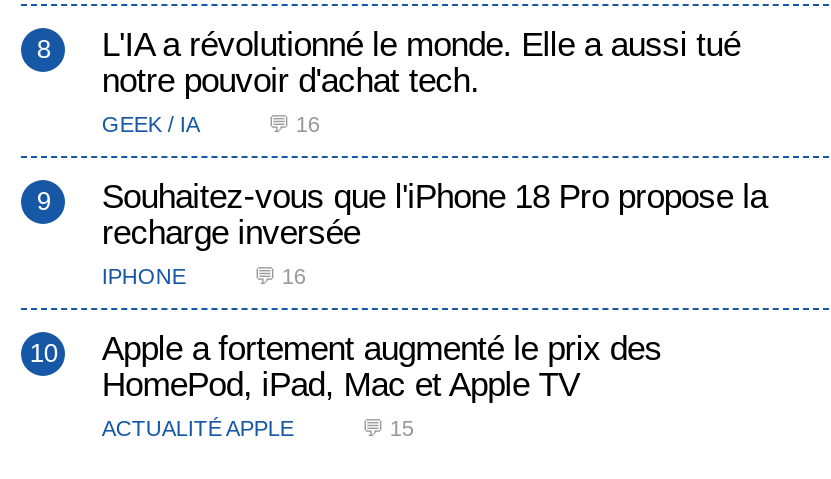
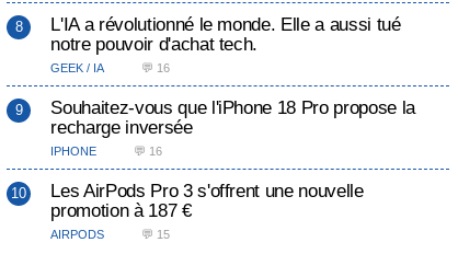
[102,328,662,440] Apple a fortement augmenté le prix des | HomePod, iPad, Mac et Apple TV | ACTUALITÉ APPLE -> [51,179,363,241] Les AirPods Pro 3 s'offrent une nouvelle | promotion à 187 € | AIRPODS

